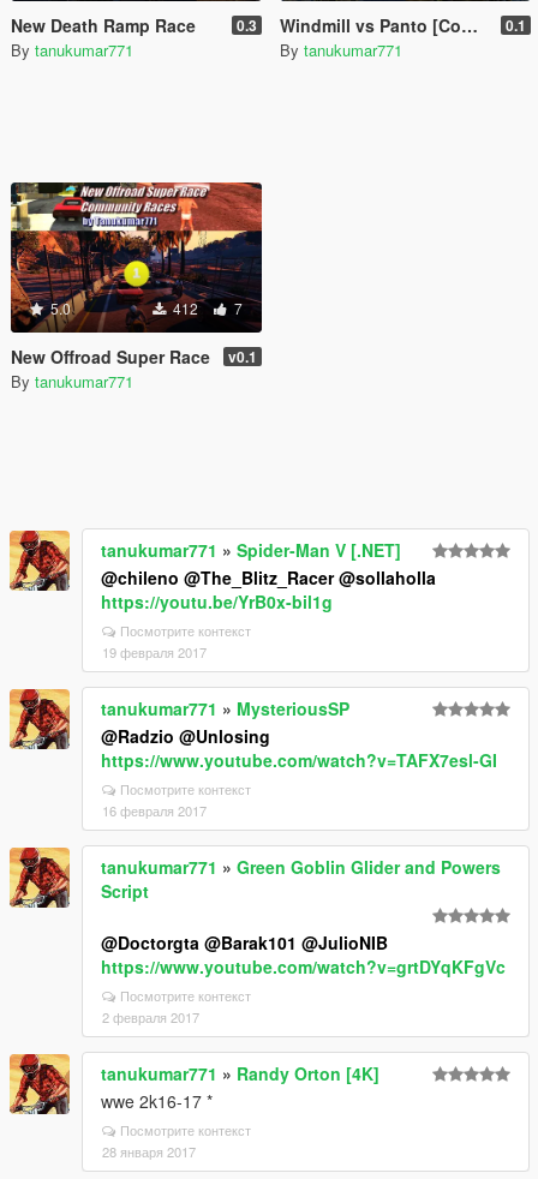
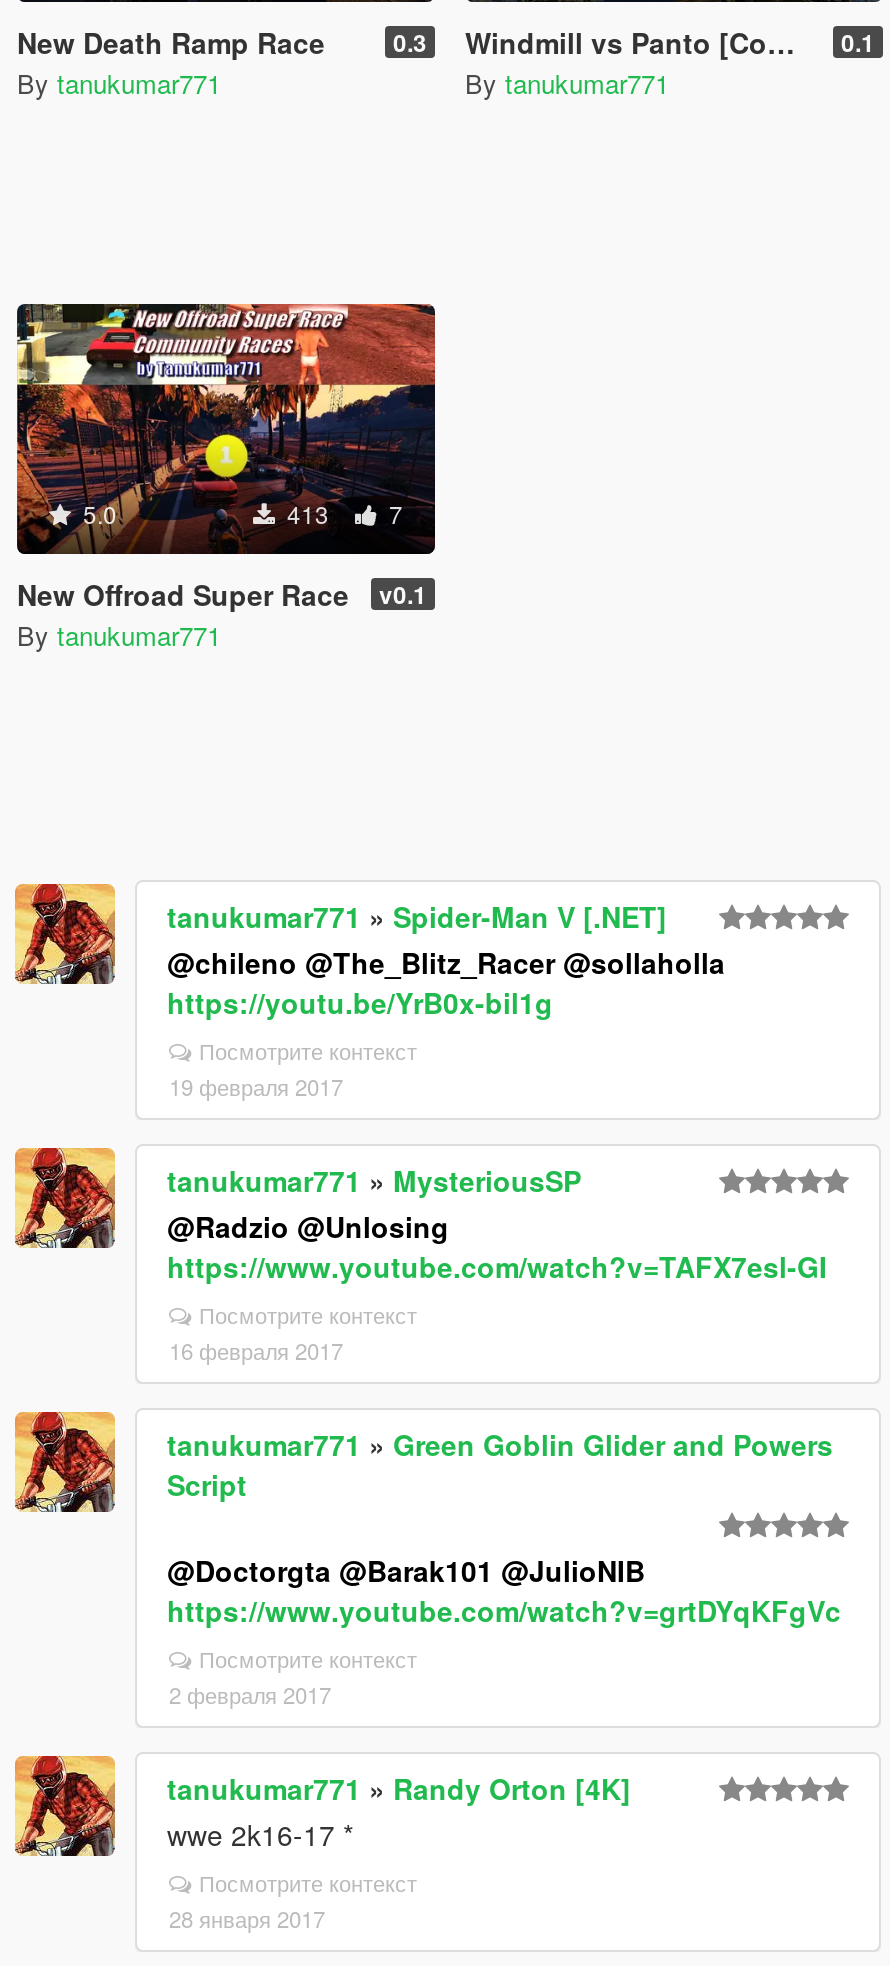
[169,298,243,319] 412 7 -> [281,497,403,531] 413 7

